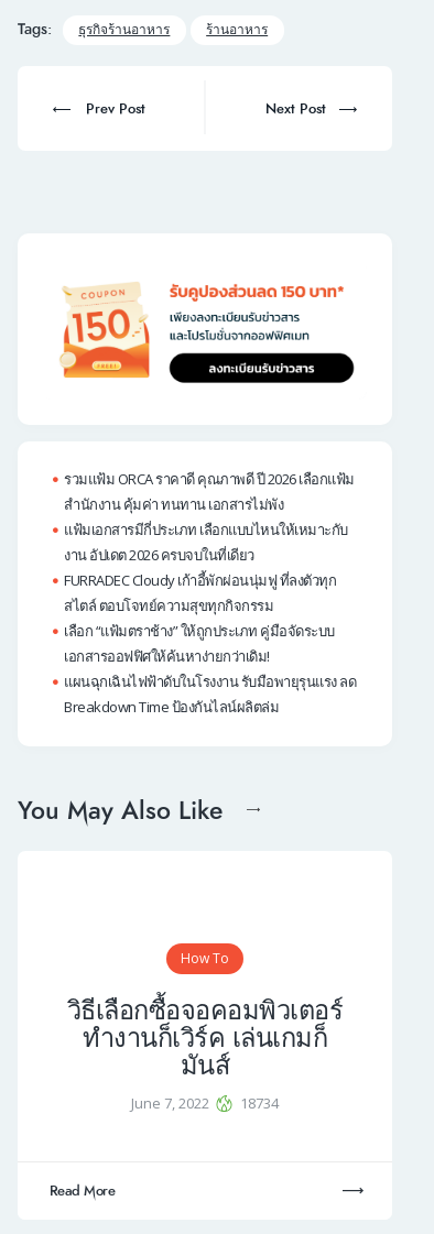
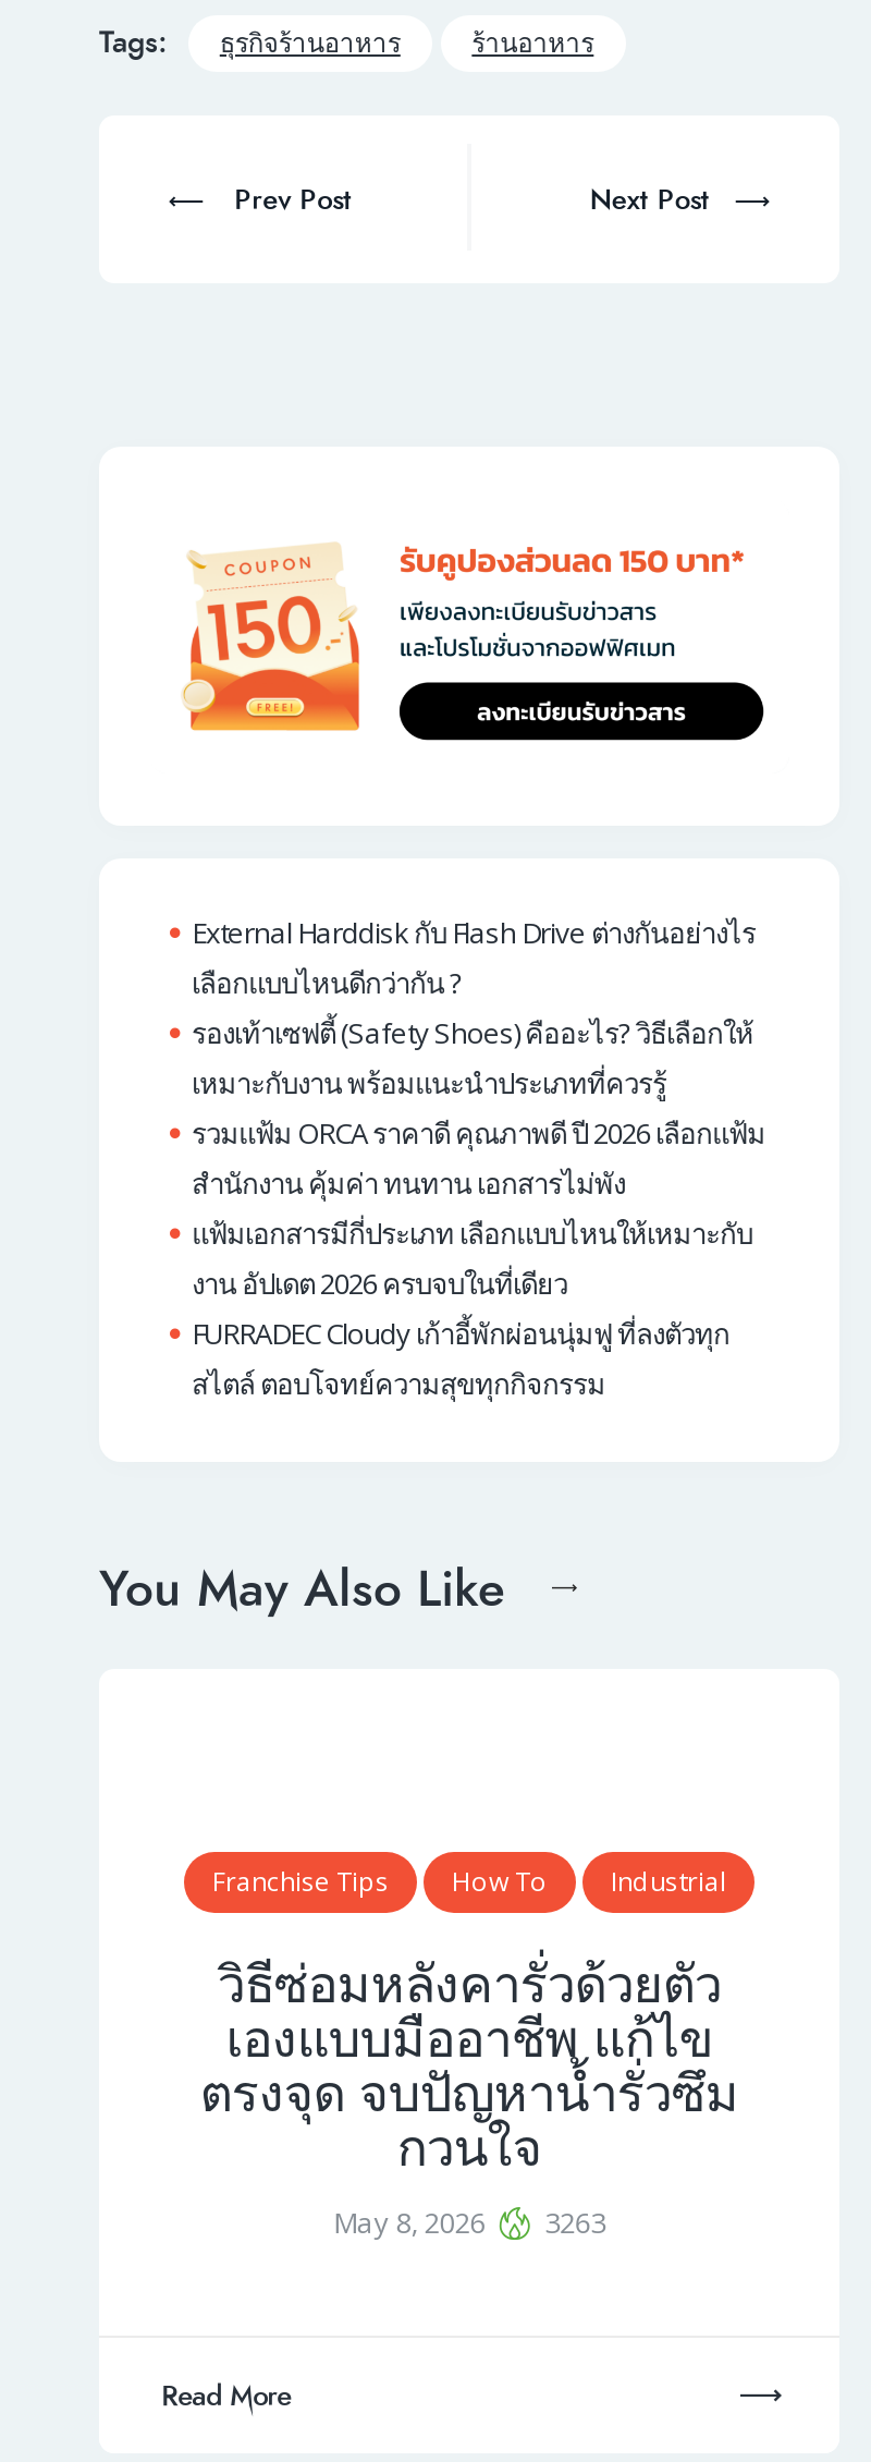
none -> [192,914,756,1103] External Harddisk กับ Flash Drive ต่างกันอย่างไร | เลือกแบบไหนดีกว่ากัน ? | รองเท้าเซฟตี้ (Safety Shoes) คืออะไร? วิธีเลือกให้ | เหมาะกับงาน พร้อมแนะนำประเภทที่ควรรู้
moved [64,469,355,616] -> [192,1114,765,1404]: รวมแฟ้ม ORCA ราคาดี คุณภาพดี ปี 2026 เลือกแฟ้ม | สำนักงาน คุ้มค่า ทนทาน เอกสารไม่พัง | แฟ้มเอกสารมีกี่ประเภท เลือกแบบไหนให้เหมาะกับ | งาน อัปเดต 2026 ครบจบในที่เดียว | FURRADEC Cloudy เก้าอี้พักผ่อนนุ่มฟู ที่ลงตัวทุก | สไตล์ ตอบโจทย์ความสุขทุกกิจกรรม
[64,621,356,717] เลือก “แฟ้มตราช้าง” ให้ถูกประเภท คู่มือจัดระบบ | เอกสารออฟฟิศให้ค้นหาง่ายกว่าเดิม! | แผนฉุกเฉินไฟฟ้าดับในโรงงาน รับมือพายุรุนแรง ลด | Breakdown Time ป้องกันไลน์ผลิตล่ม -> none
none -> [212,1863,389,1900] Franchise Tips
[67,993,343,1113] วิธีเลือกซื้อจอคอมพิวเตอร์ | ทำงานก็เวิร์ค เล่นเกมก็ | มันส์ | June 7, 2022 | 18734 -> [200,1863,739,2242] Industrial | วิธีซ่อมหลังคารั่วด้วยตัว | เองแบบมืออาชีพ แก้ไข | ตรงจุด จบปัญหาน้ำรั่วซึม | กวนใจ | May 8, 2026 | 3263

